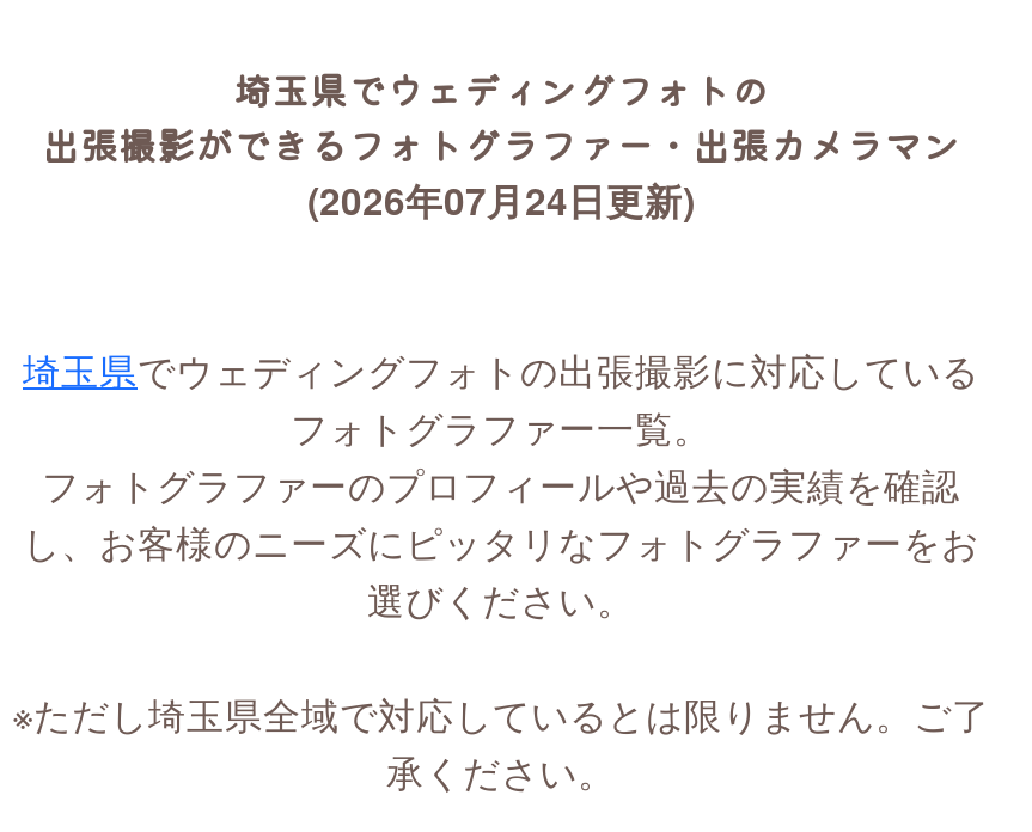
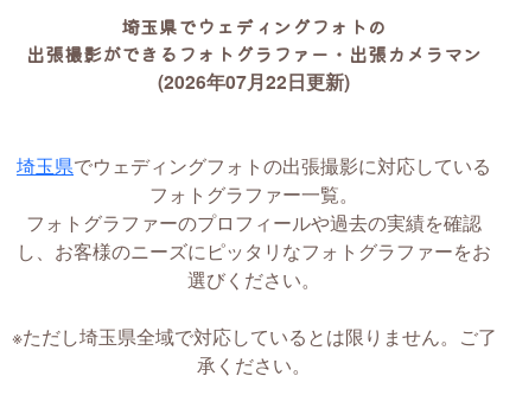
[307,171,695,226] (2026年07月24日更新) -> [158,67,350,94] (2026年07月22日更新)

